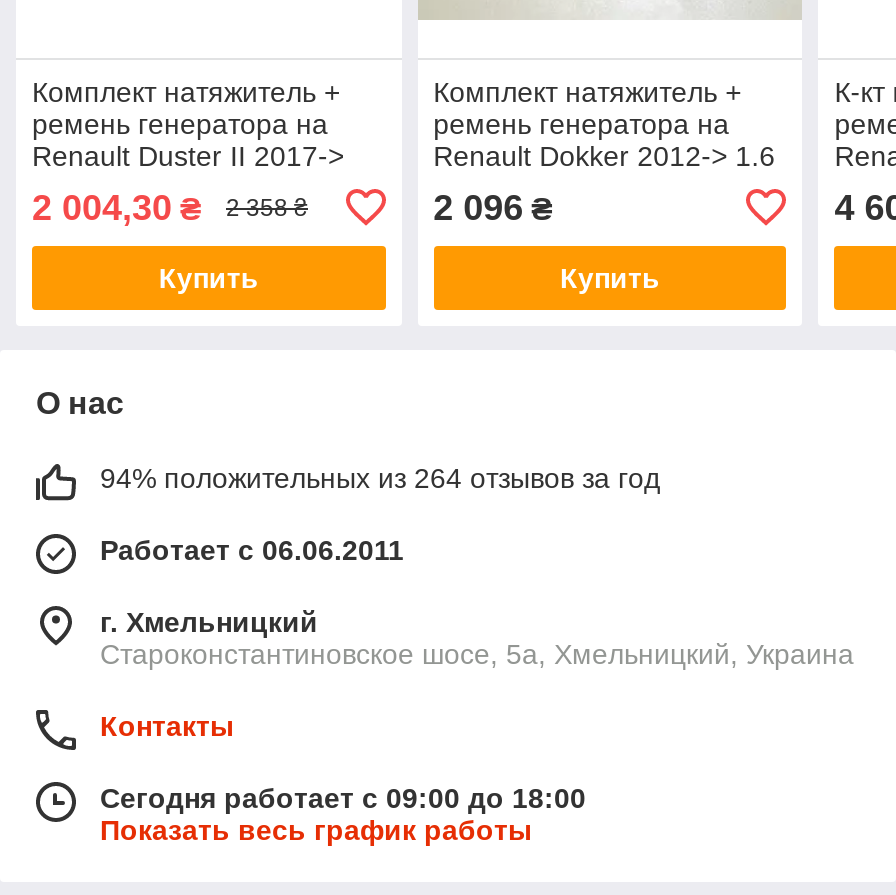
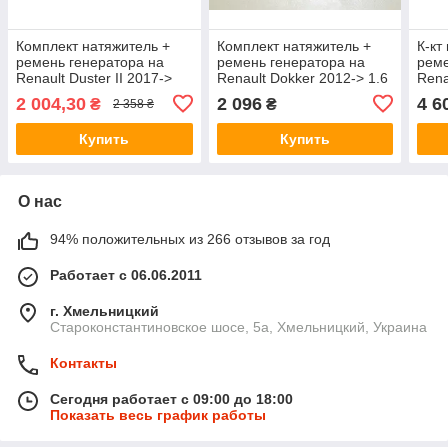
[100,462,660,494] 94% положительных из 264 отзывов за год -> [50,231,330,247] 94% положительных из 266 отзывов за год

